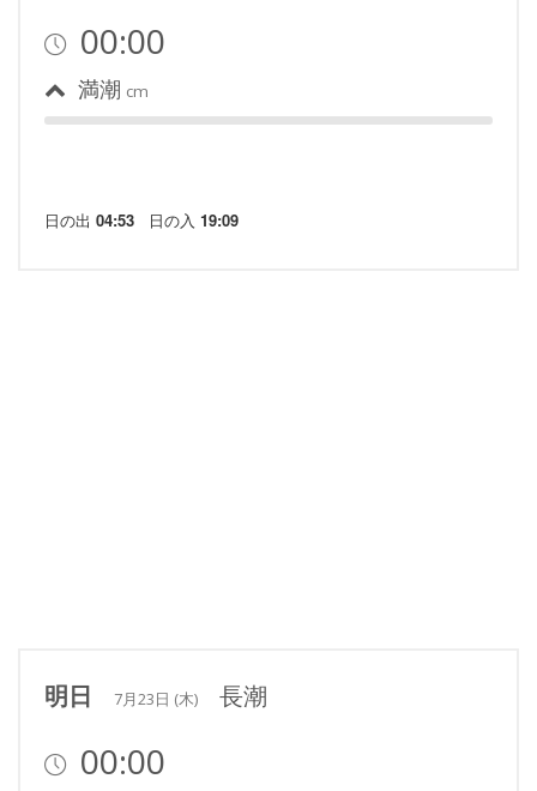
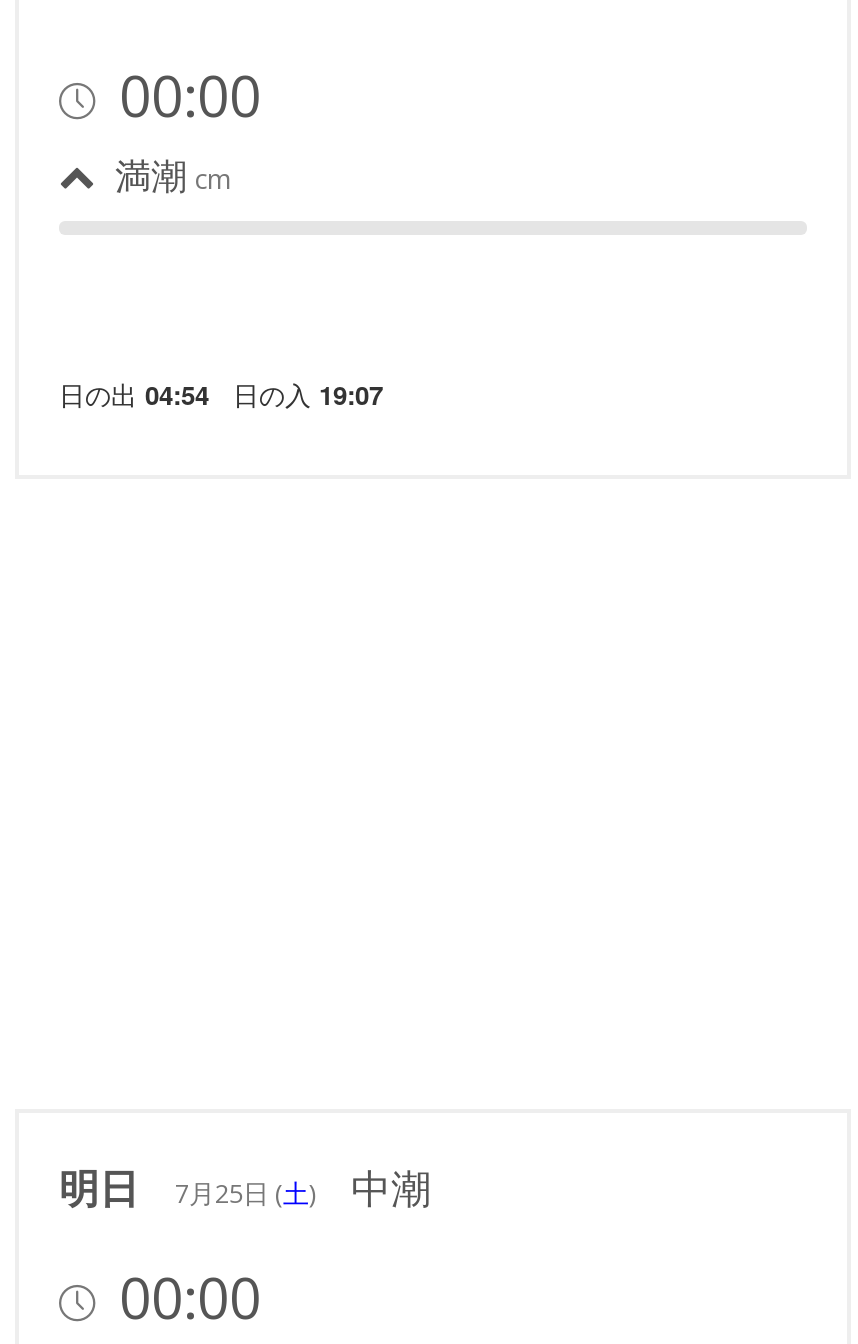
[44,209,239,231] 日の出04:53日の入19:09 -> [59,375,383,413] 日の出04:54日の入19:07
[44,680,267,712] 明日 7月23日 (木)長潮 -> [59,1161,431,1215] 明日 7月25日 (土)中潮

